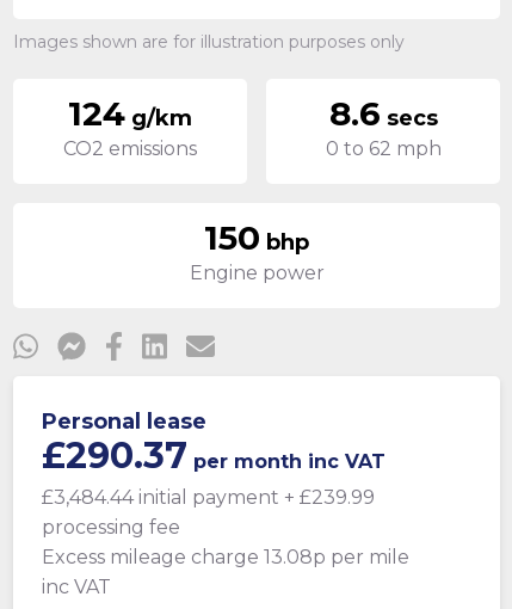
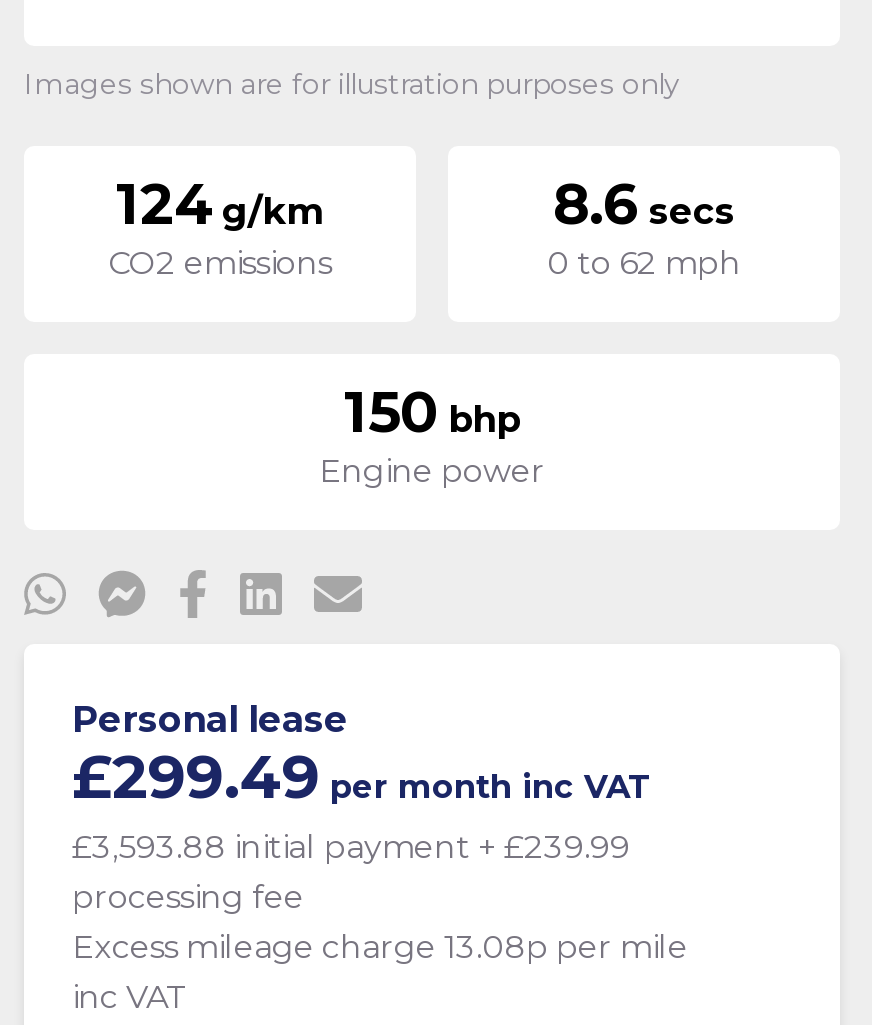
[42,434,385,478] £290.37 per month inc VAT -> [72,741,652,815] £299.49 per month inc VAT
[42,486,375,509] £3,484.44 initial payment + £239.99 -> [72,829,630,867] £3,593.88 initial payment + £239.99

